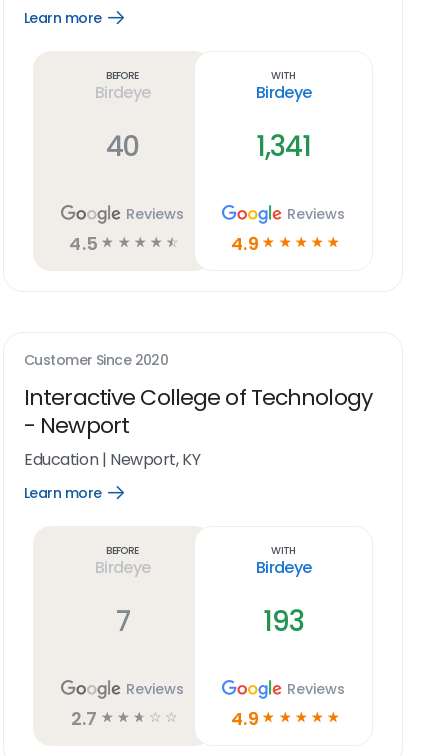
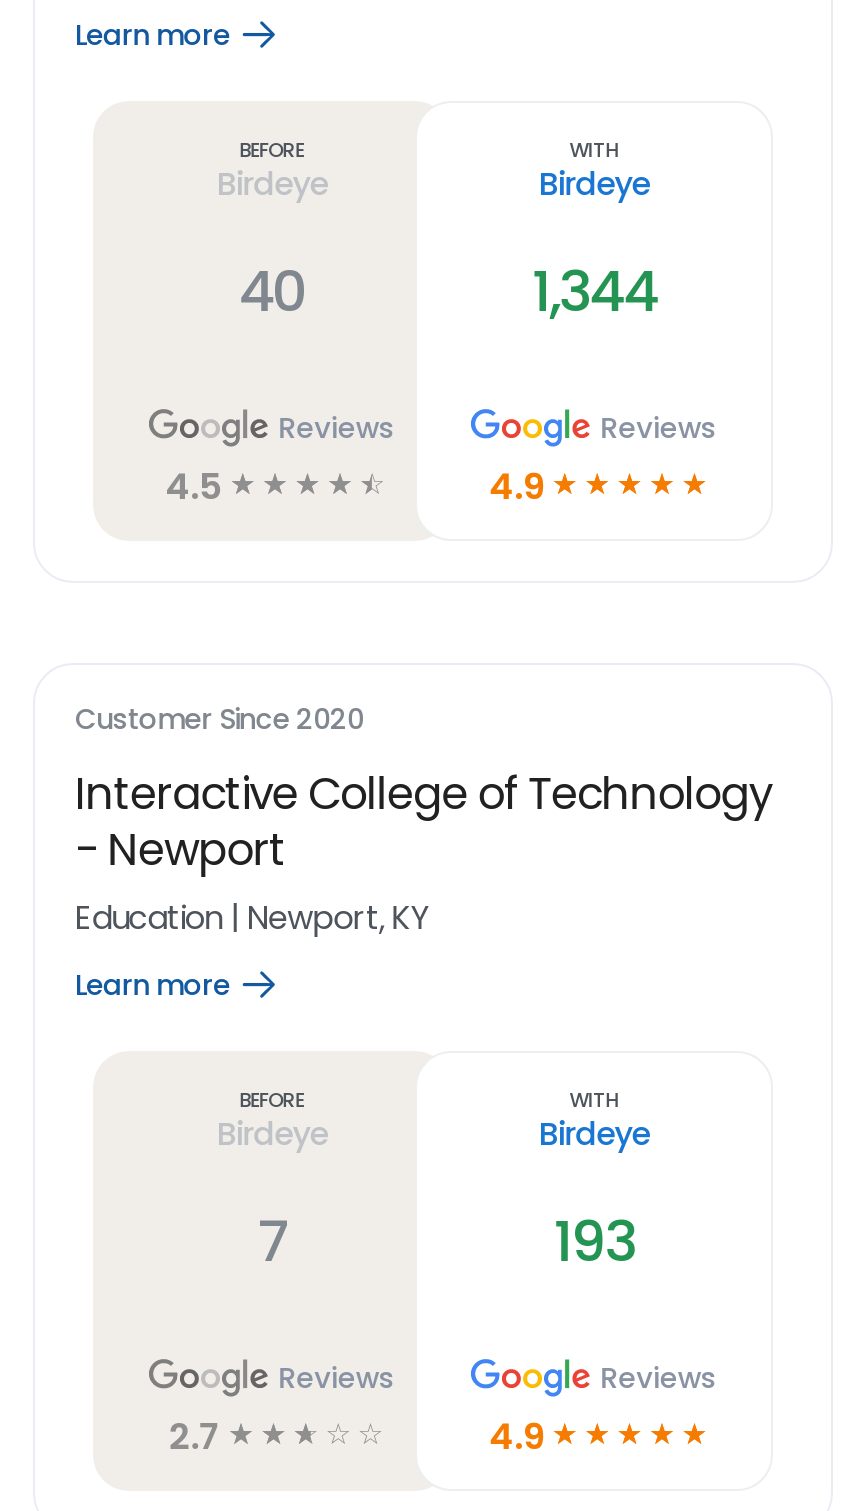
[256,126,311,165] 1,341 -> [532,252,656,330] 1,344

